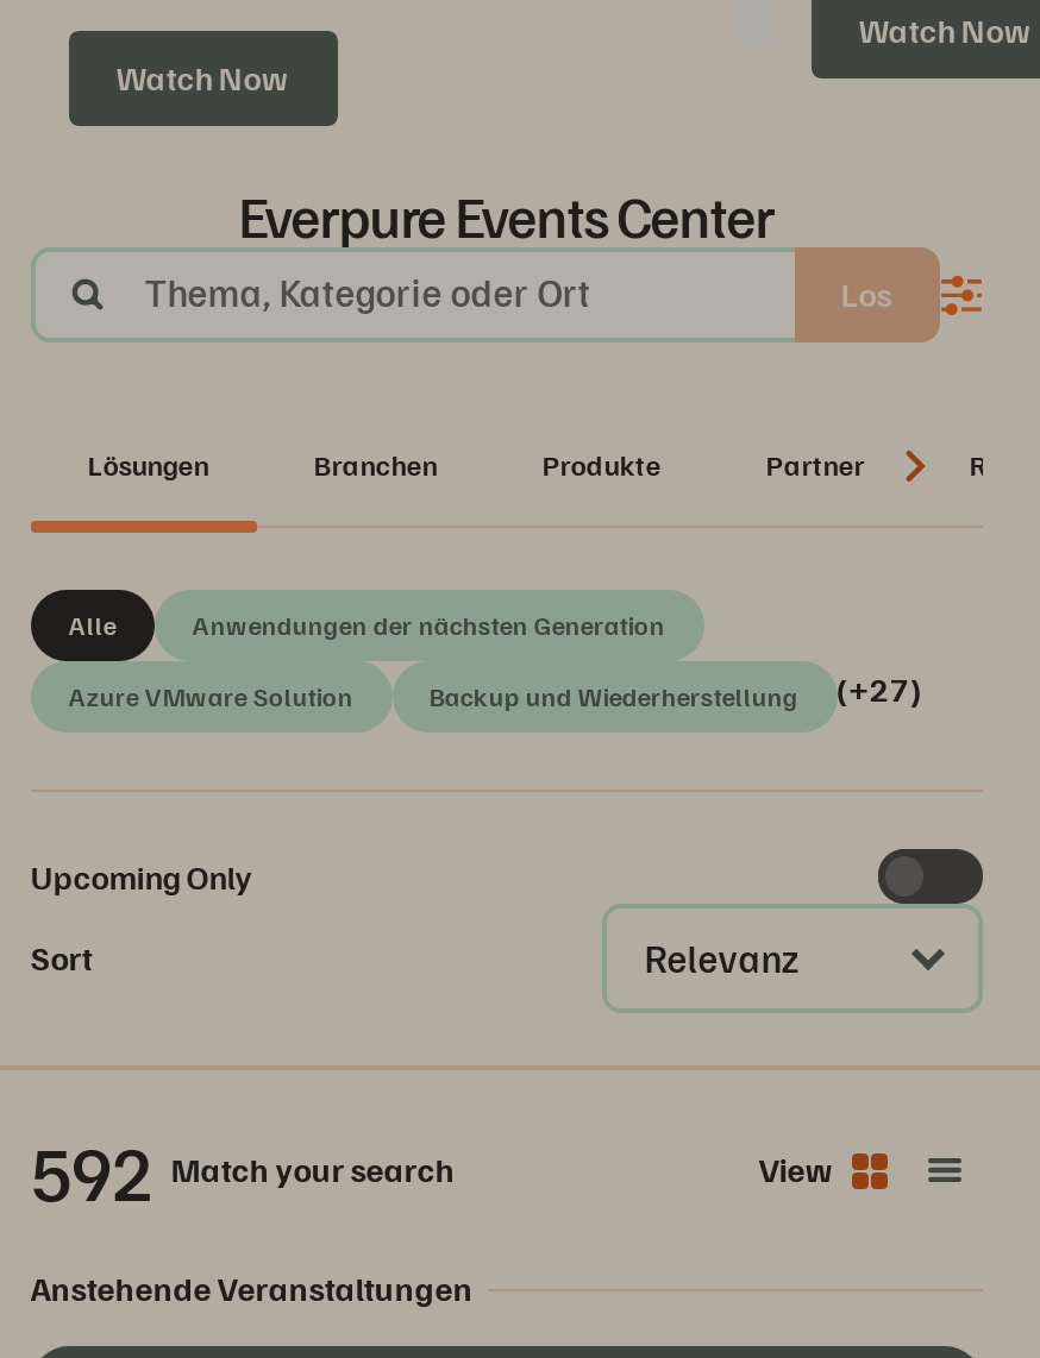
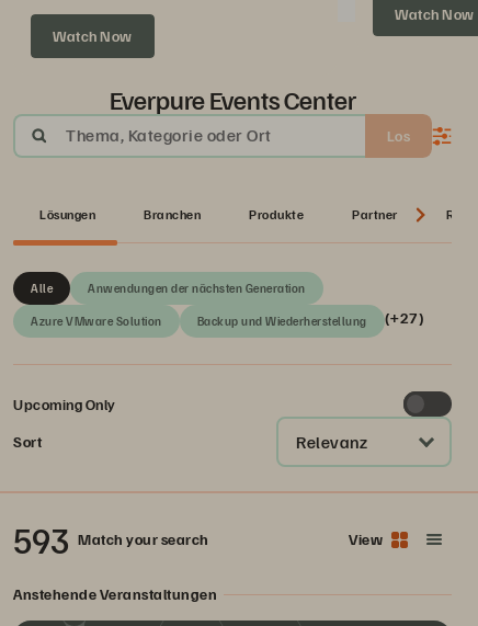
[31,1123,456,1218] 592 Match your search -> [13,517,209,561] 593 Match your search

